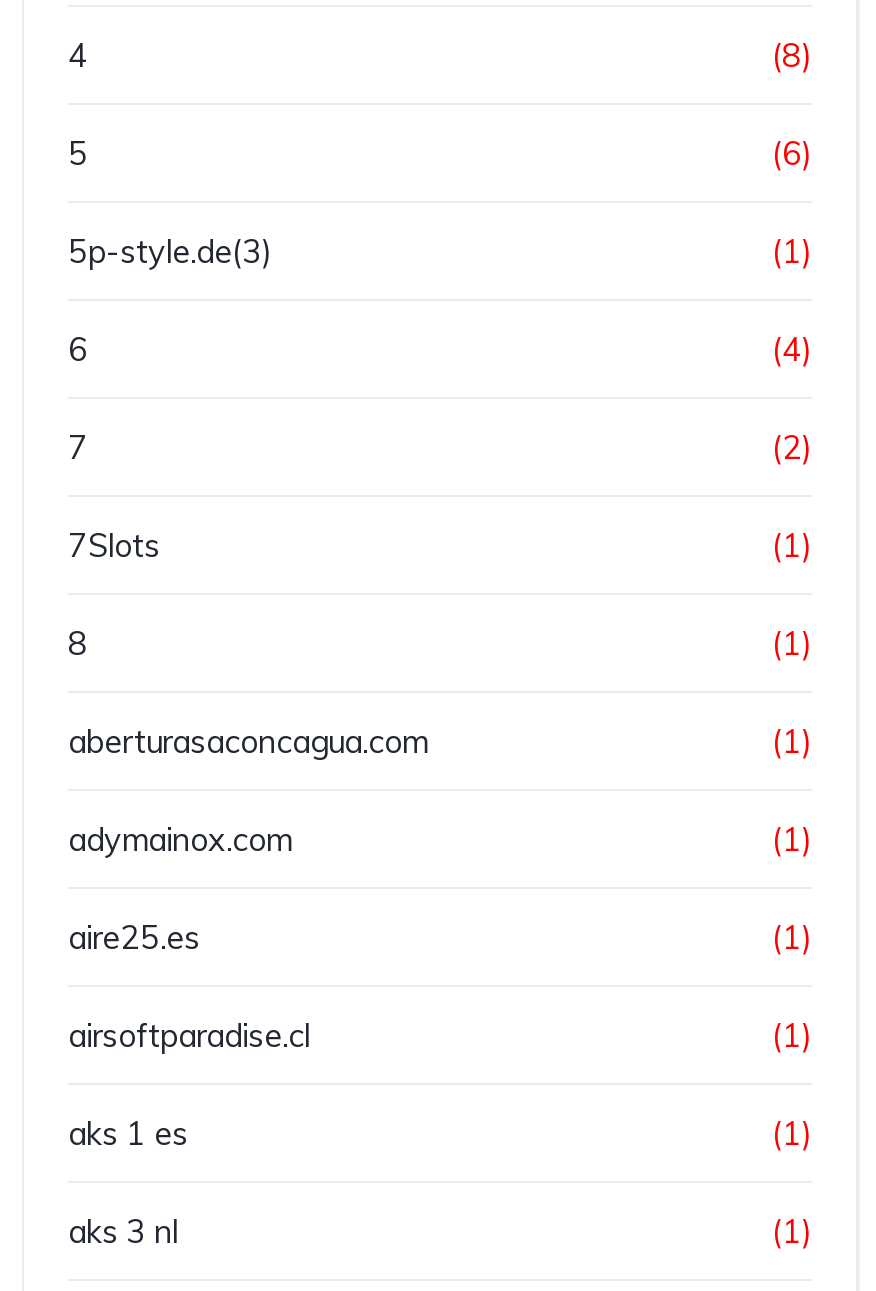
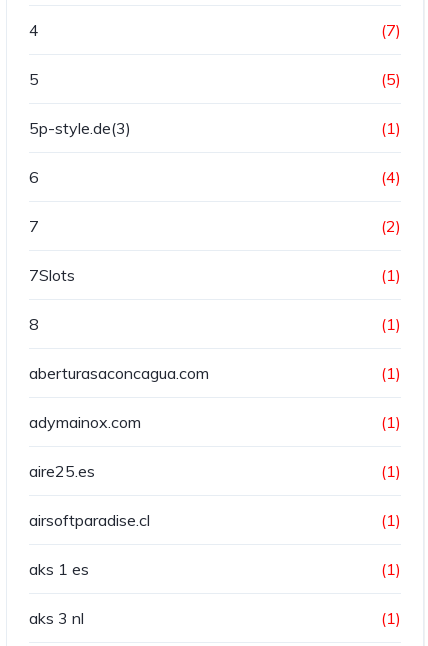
[772,35,812,75] (8) -> [381,20,401,40] (7)
[772,133,812,173] (6) -> [381,69,401,89] (5)

